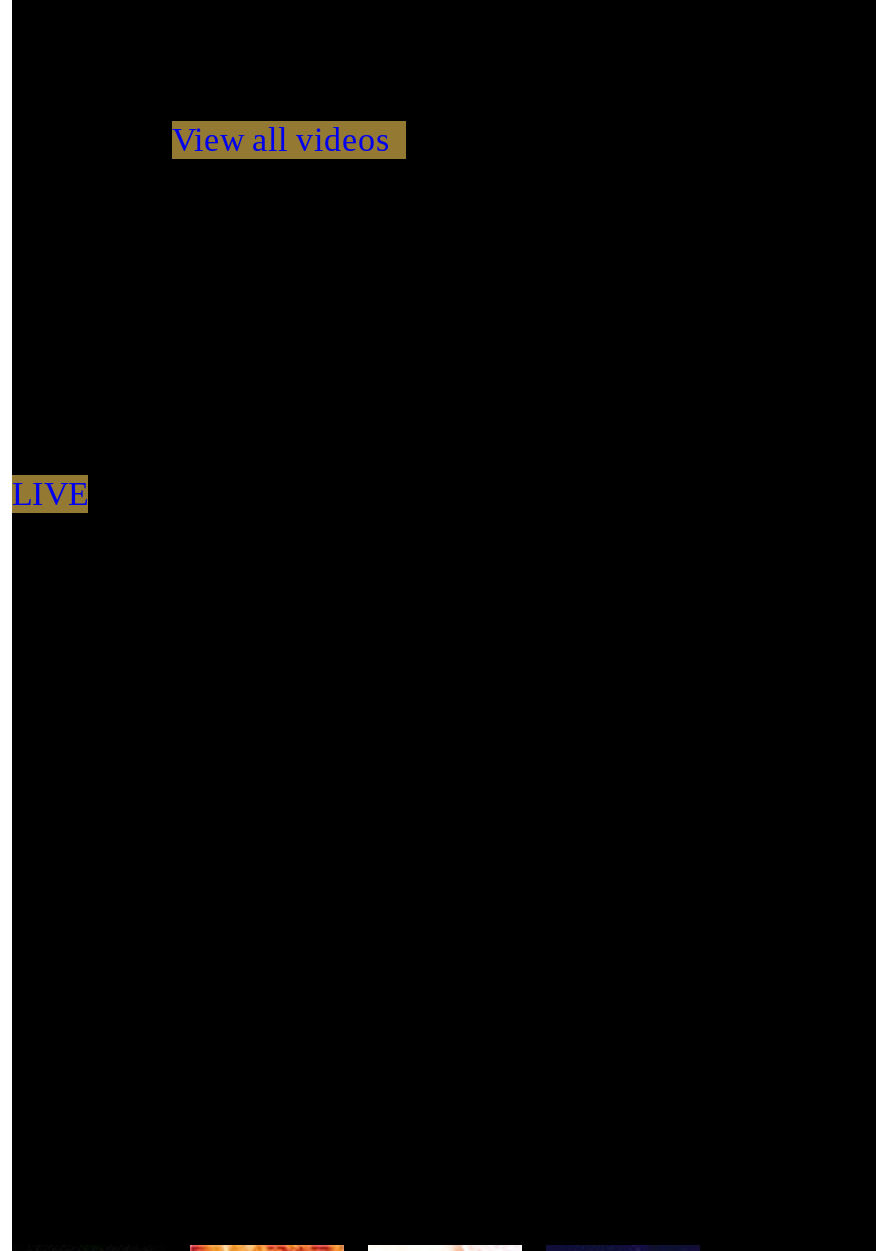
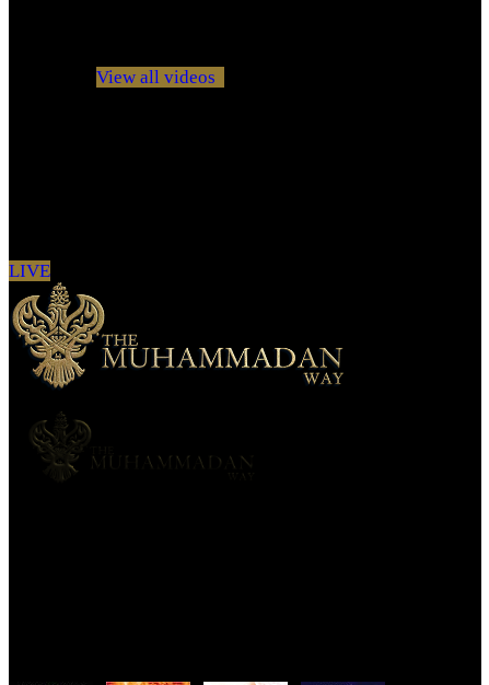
none -> [12,282,344,388] [image]

